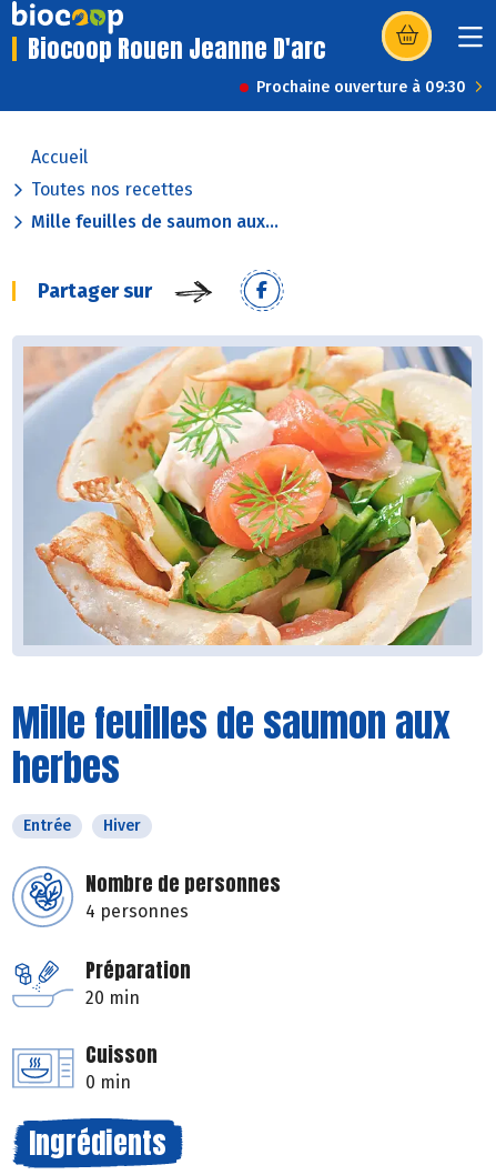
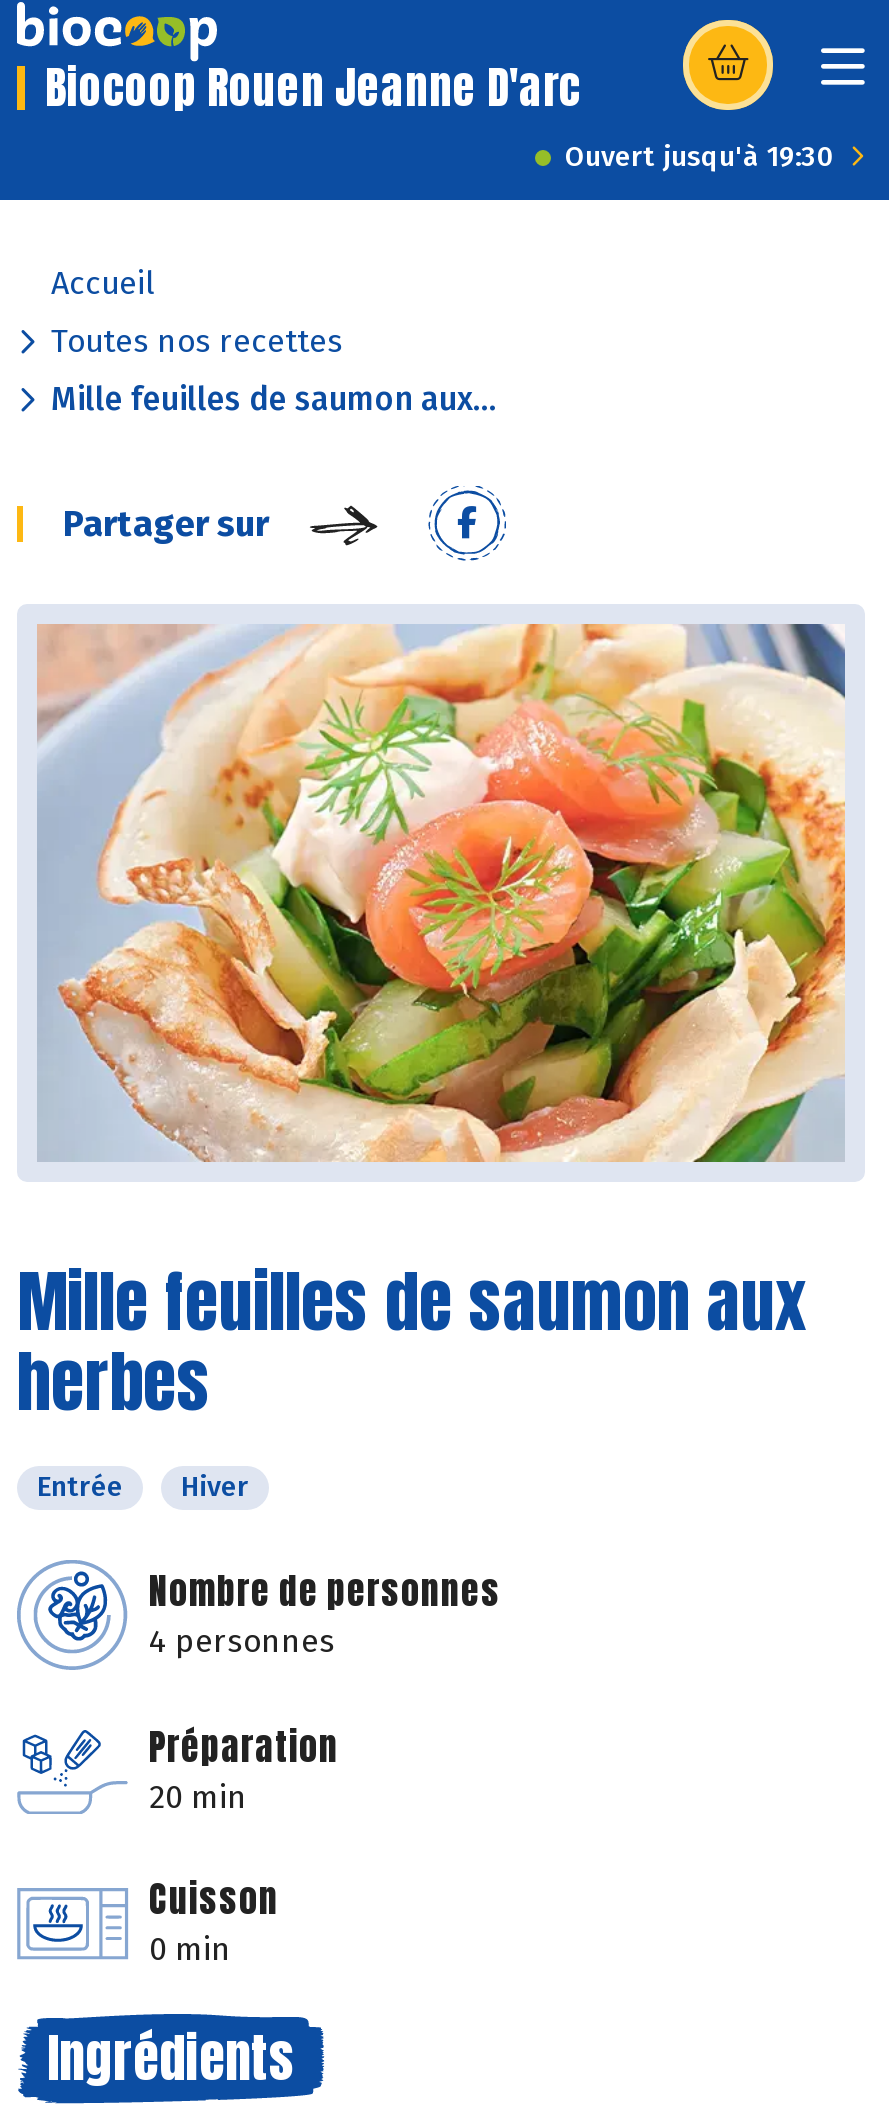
[256,78,466,97] Prochaine ouverture à 09:30 -> [565,140,835,174] Ouvert jusqu'à 19:30

